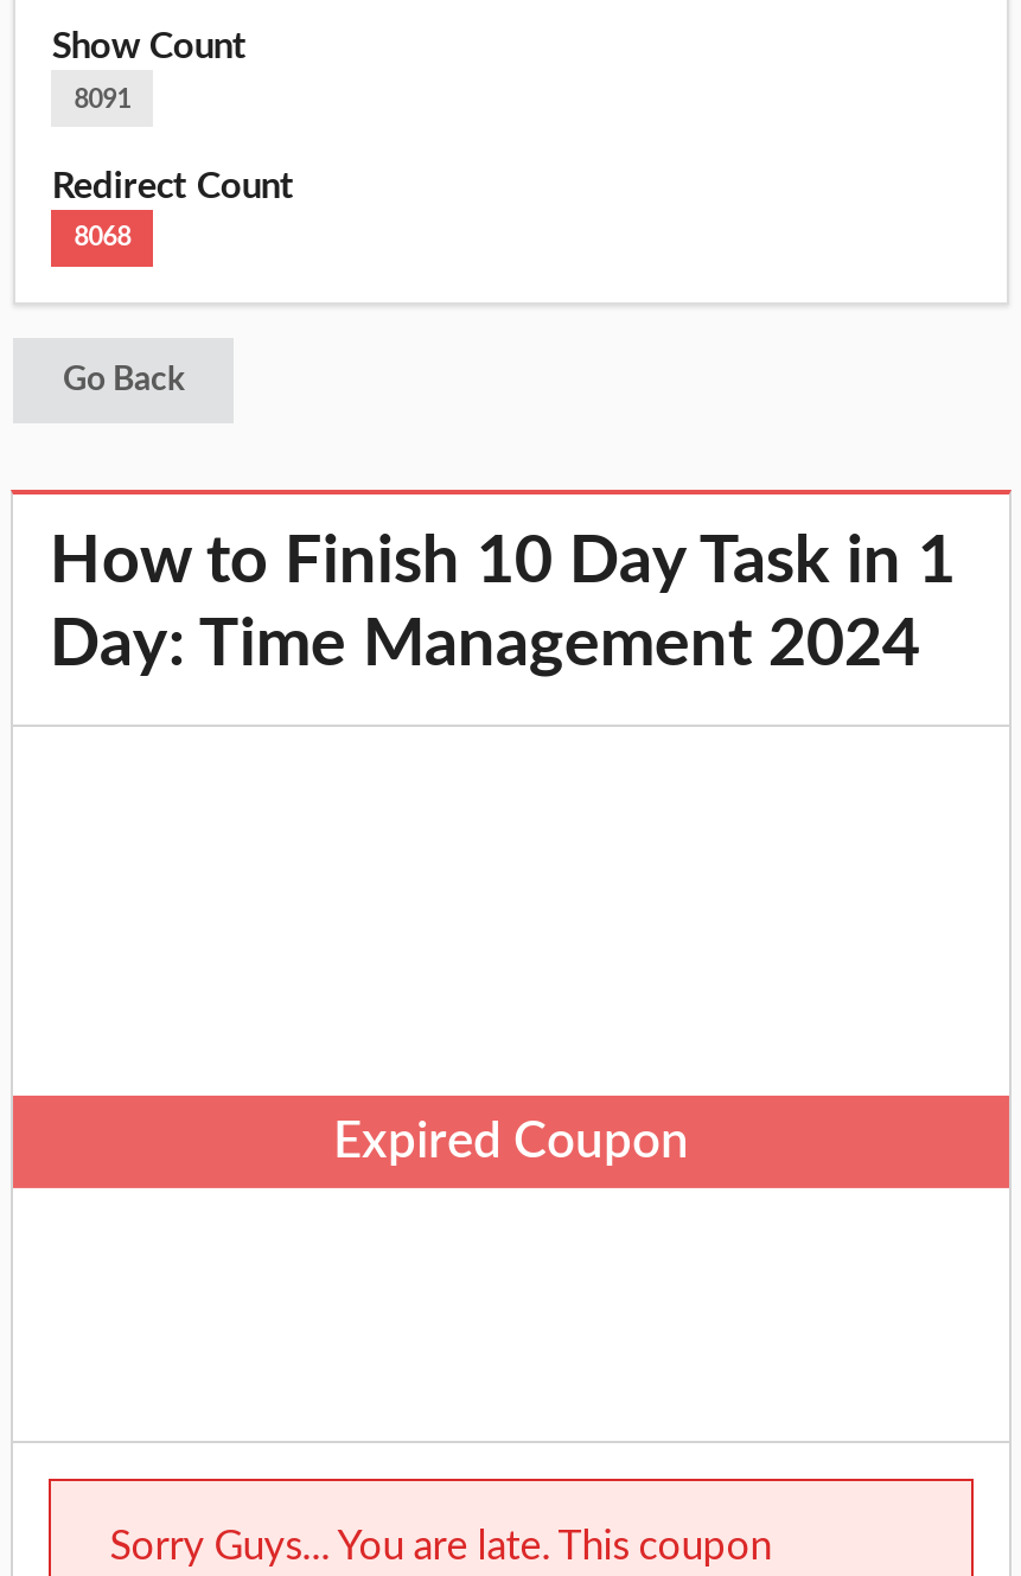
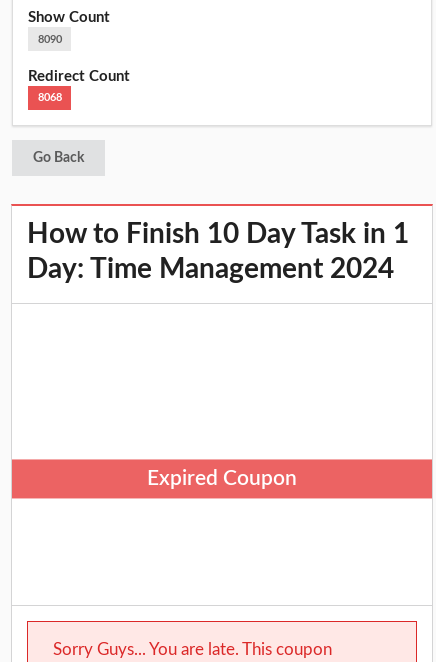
[74,86,131,112] 8091 -> [38,34,62,45] 8090

